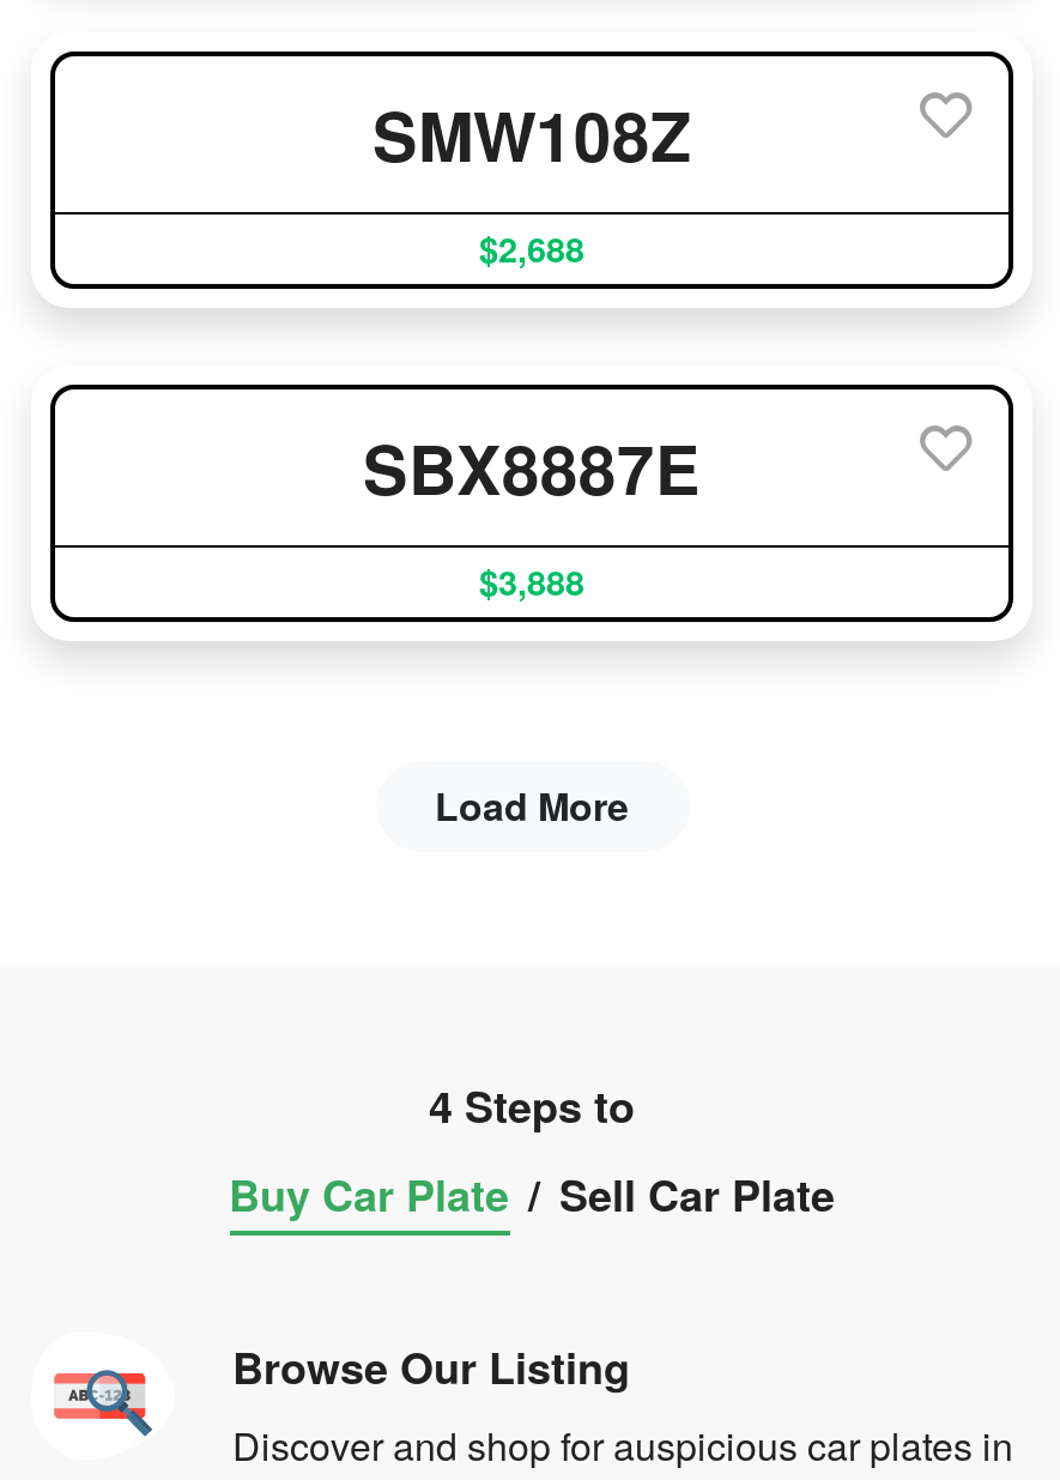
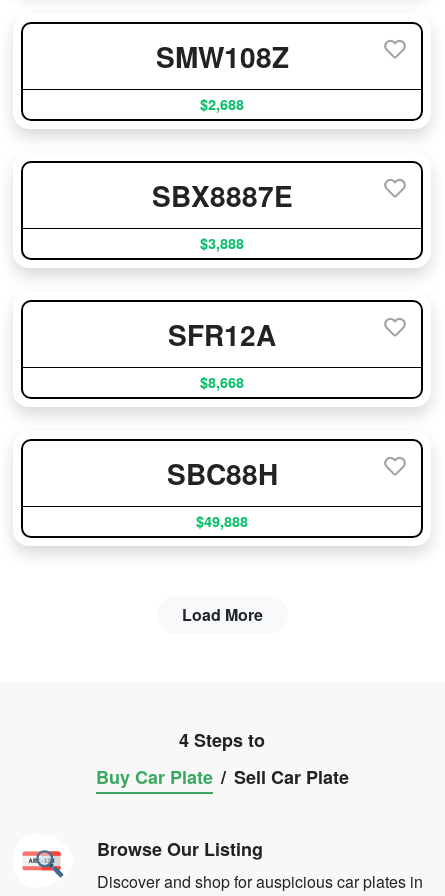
none -> [166,314,277,531] SFR12A | $8,668 | SBC88H | $49,888

